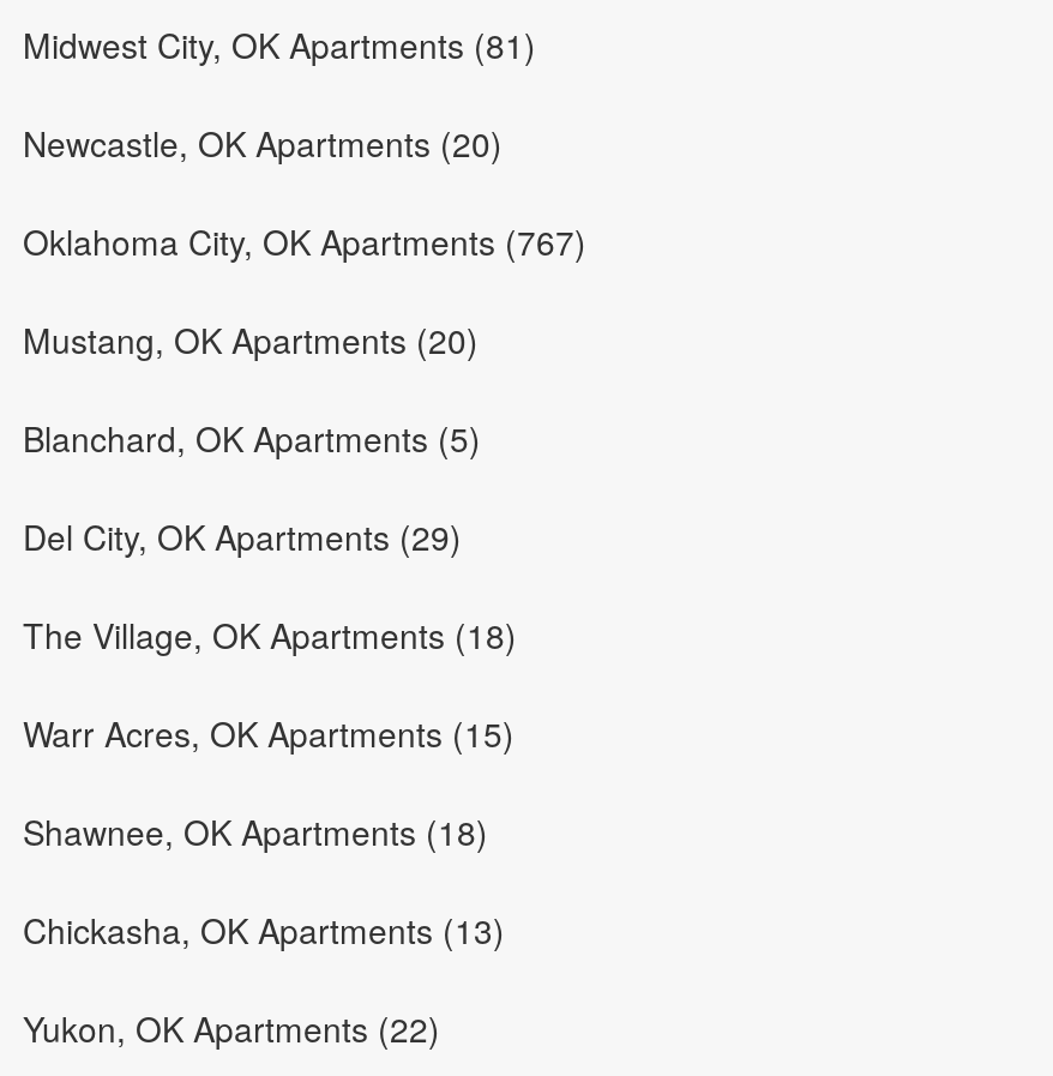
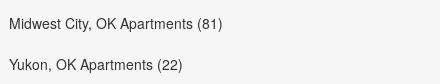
[23,119,586,954] Newcastle, OK Apartments (20) | Oklahoma City, OK Apartments (767) | Mustang, OK Apartments (20) | Blanchard, OK Apartments (5) | Del City, OK Apartments (29) | The Village, OK Apartments (18) | Warr Acres, OK Apartments (15) | Shawnee, OK Apartments (18) | Chickasha, OK Apartments (13) -> none

